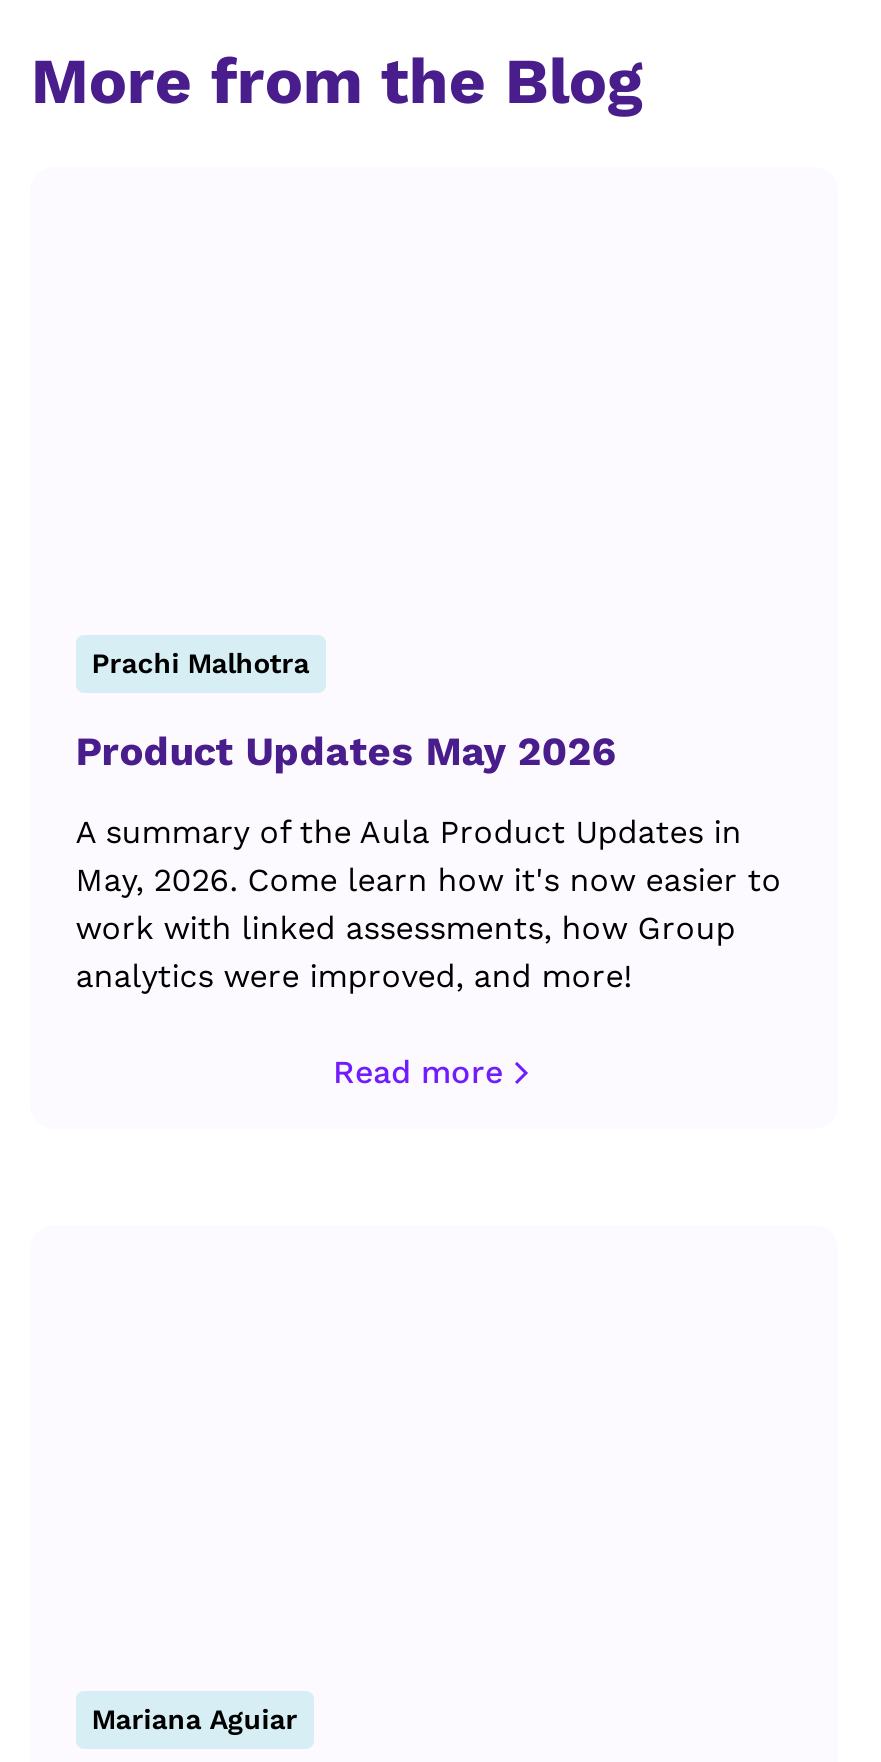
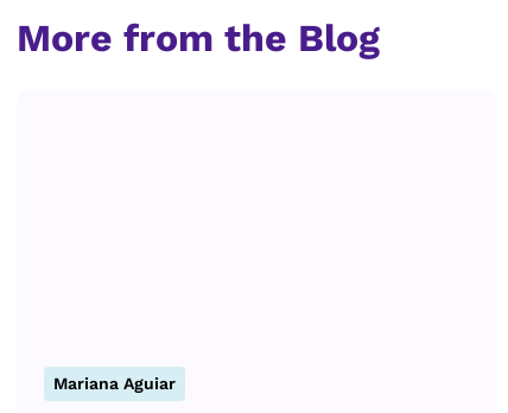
[76,646,782,1090] Prachi Malhotra | Product Updates May 2026 | A summary of the Aula Product Updates in | May, 2026. Come learn how it's now easier to | work with linked assessments, how Group | analytics were improved, and more! | Read more -> none

